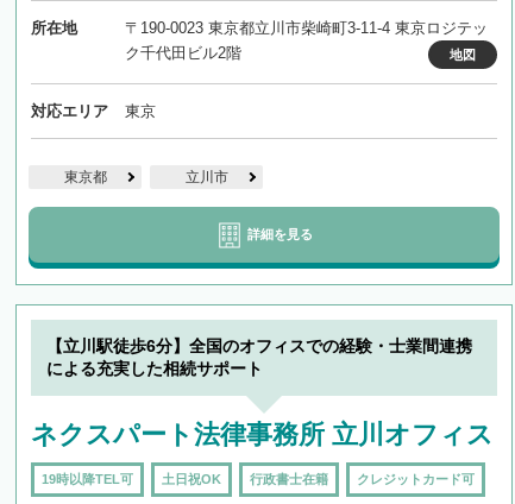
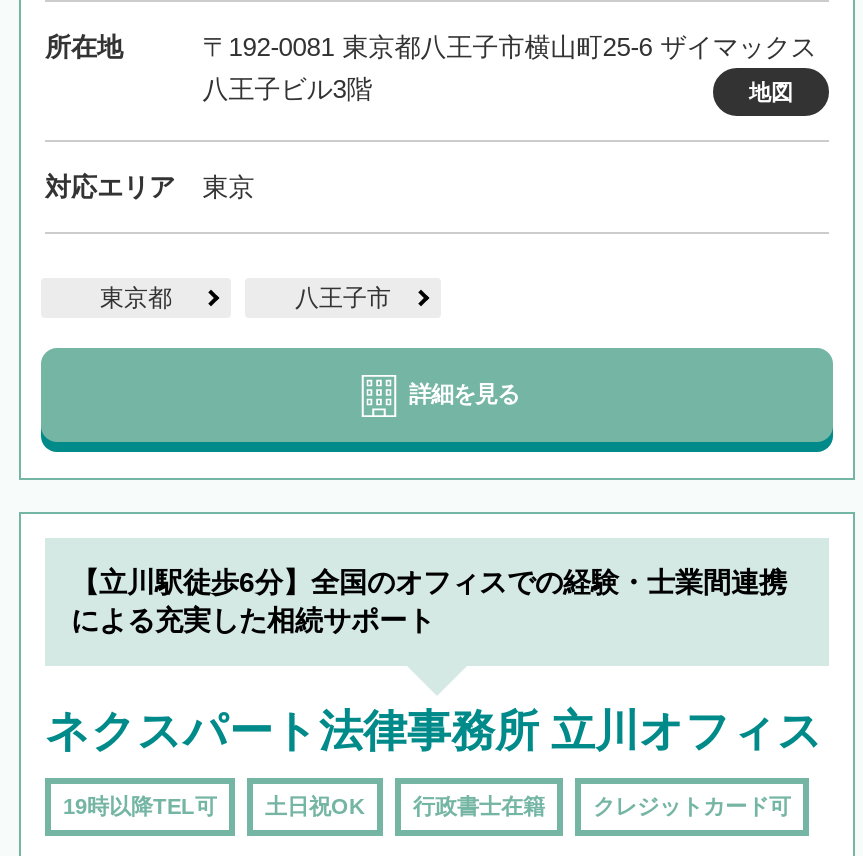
[125,19,487,62] 〒190-0023 東京都立川市柴崎町3-11-4 東京ロジテッ | ク千代田ビル2階 -> [202,33,816,105] 〒192-0081 東京都八王子市横山町25-6 ザイマックス | 八王子ビル3階
[185,169,228,186] 立川市 -> [295,285,391,313] 八王子市

